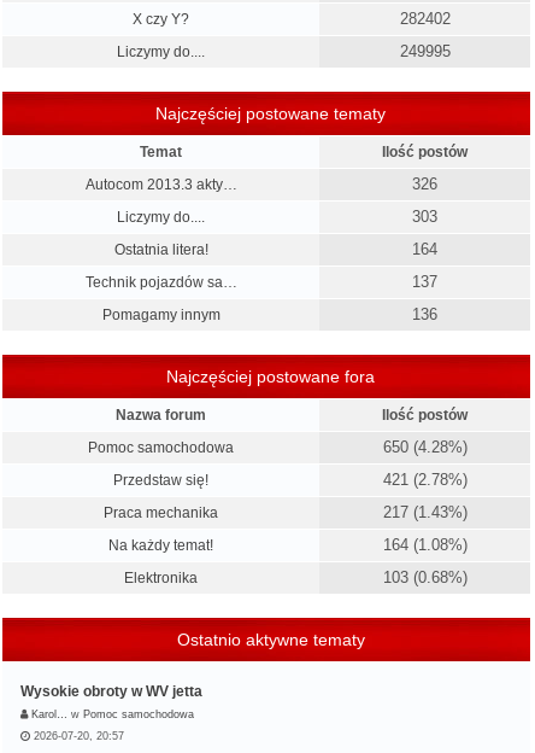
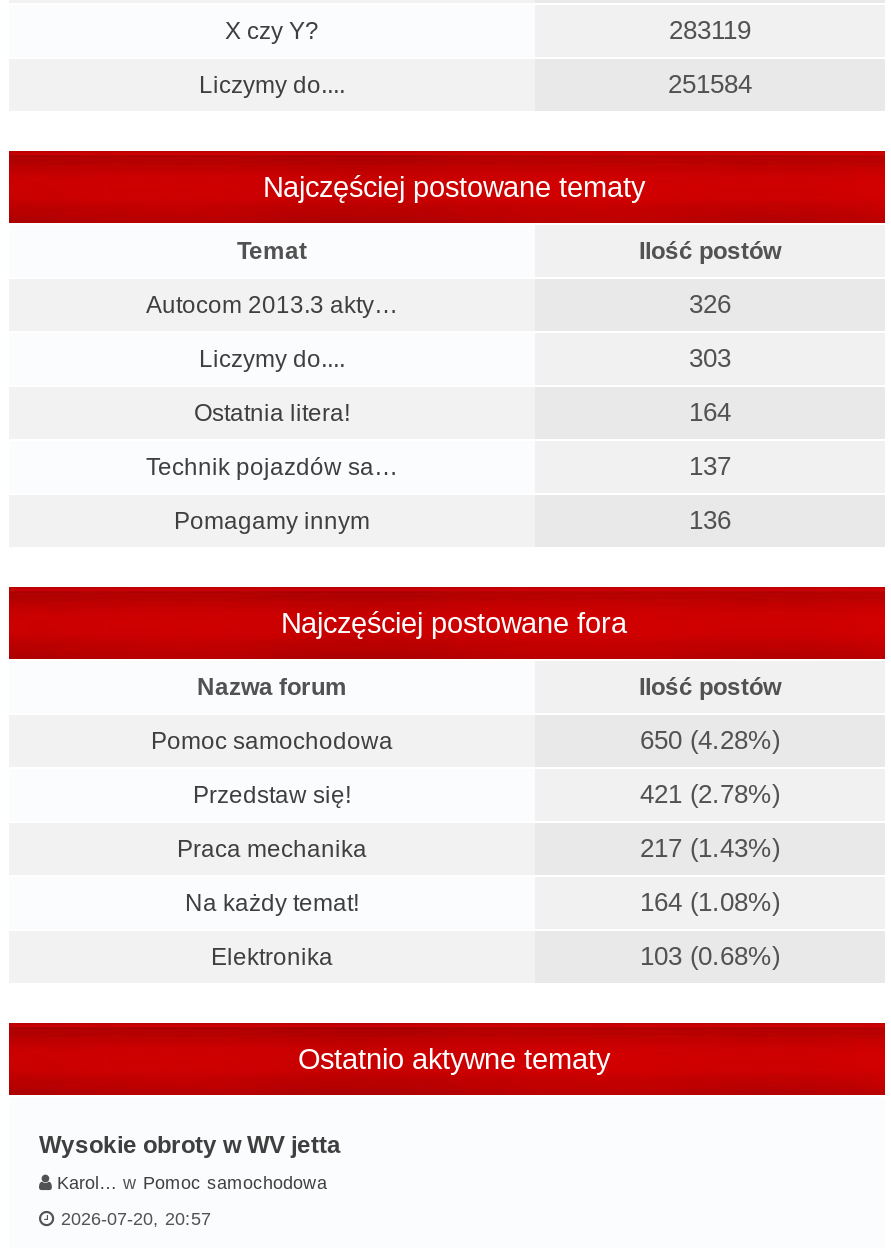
[399,10,450,28] 282402 -> [669,15,751,45] 283119
[399,42,450,61] 249995 -> [668,69,752,99] 251584

